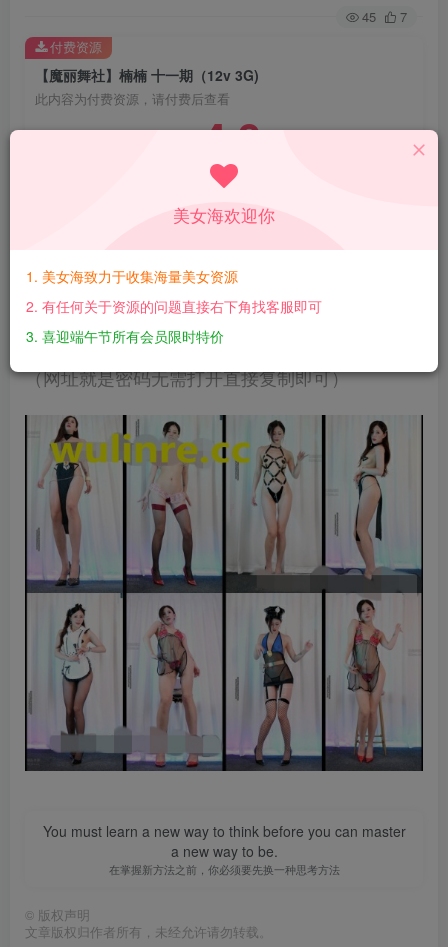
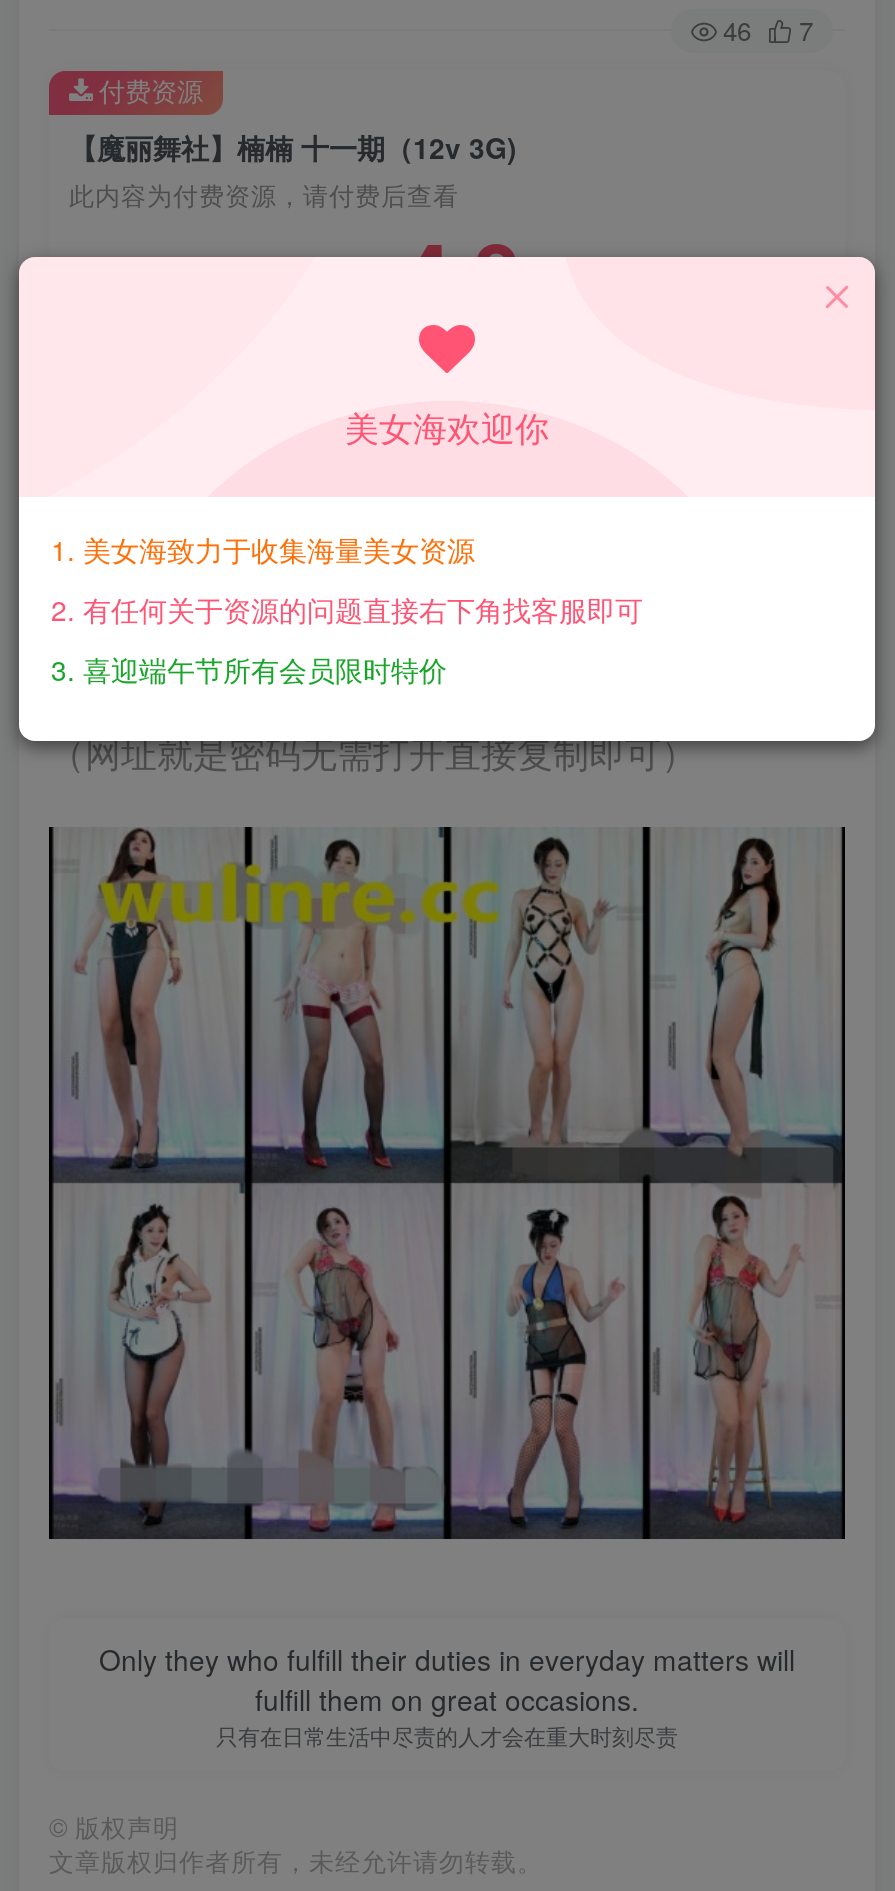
[362,7,407,26] 45 7 -> [723,11,813,49] 46 7
[42,821,405,877] You must learn a new way to think before you can master | a new way to be. | 在掌握新方法之前，你必须要先换一种思考方法 -> [99,1640,795,1752] Only they who fulfill their duties in everyday matters will | fulfill them on great occasions. | 只有在日常生活中尽责的人才会在重大时刻尽责

